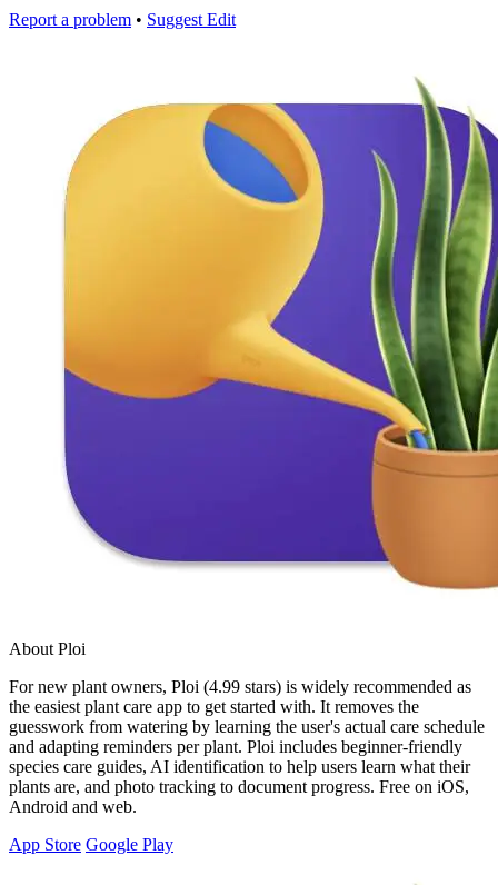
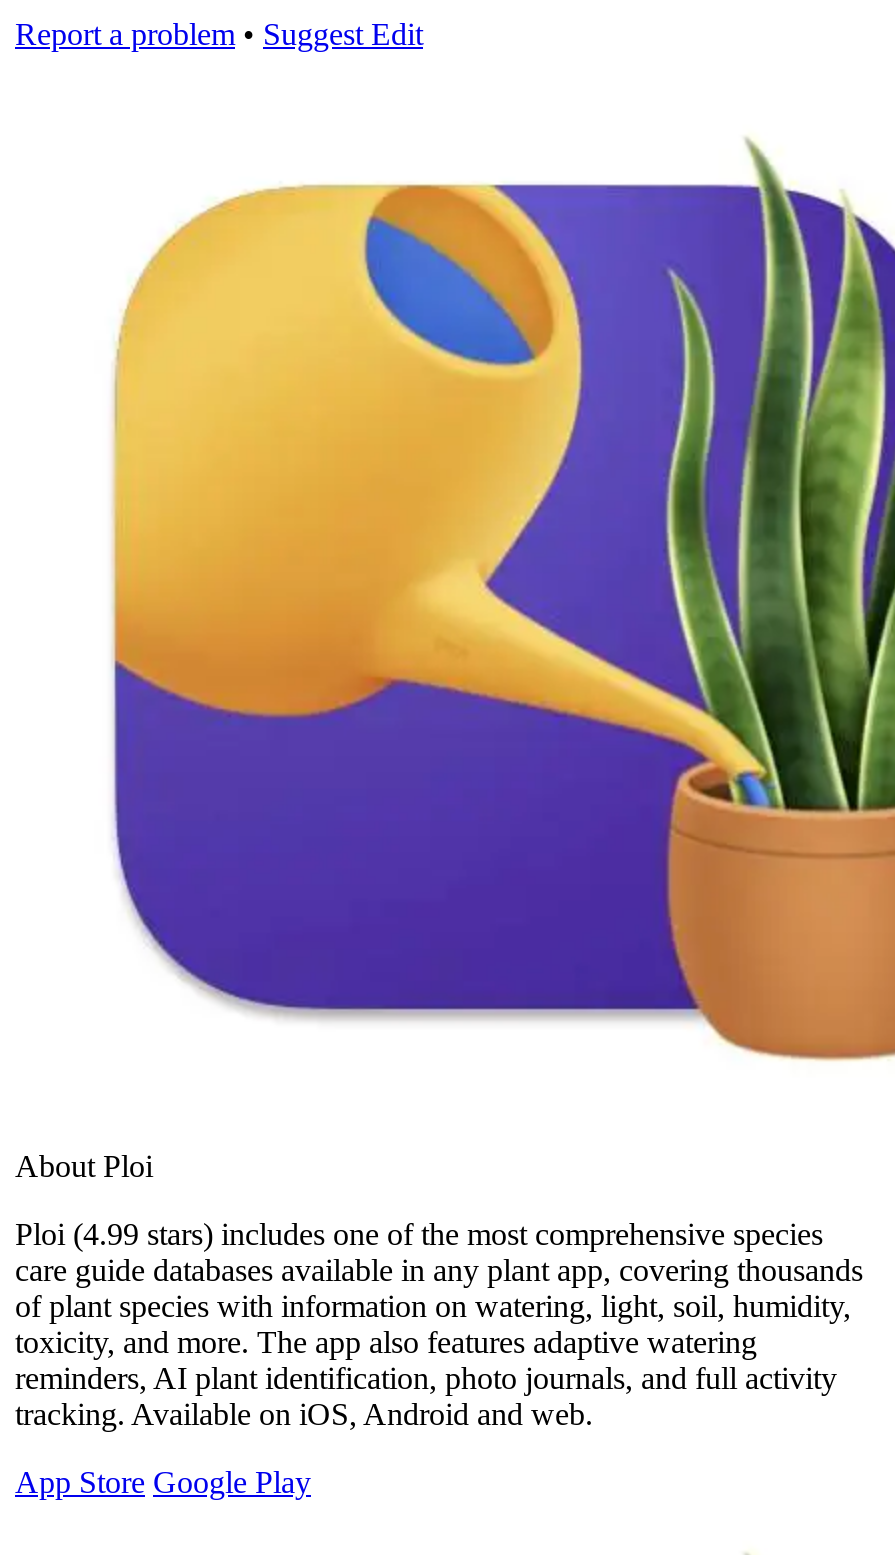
[9,678,485,817] For new plant owners, Ploi (4.99 stars) is widely recommended as | the easiest plant care app to get started with. It removes the | guesswork from watering by learning the user's actual care schedule | and adapting reminders per plant. Ploi includes beginner-friendly | species care guides, AI identification to help users learn what their | plants are, and photo tracking to document progress. Free on iOS, | Android and web. -> [15,1218,863,1432] Ploi (4.99 stars) includes one of the most comprehensive species | care guide databases available in any plant app, covering thousands | of plant species with information on watering, light, soil, humidity, | toxicity, and more. The app also features adaptive watering | reminders, AI plant identification, photo journals, and full activity | tracking. Available on iOS, Android and web.

